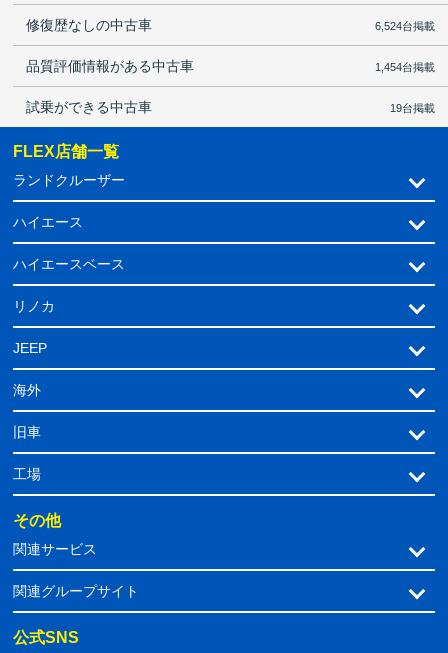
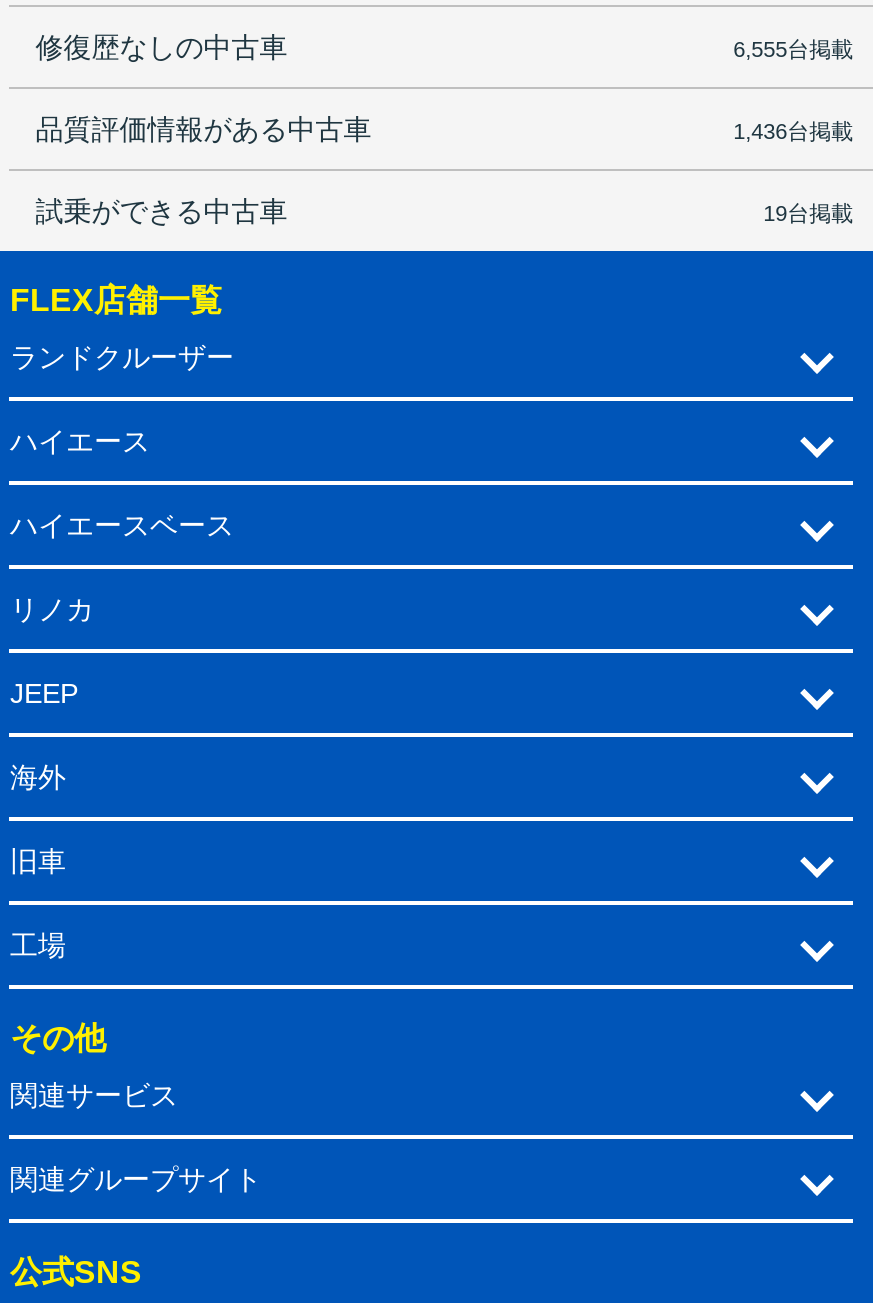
[375,20,435,32] 6,524台掲載 -> [733,37,853,61] 6,555台掲載
[375,61,435,73] 1,454台掲載 -> [733,119,853,143] 1,436台掲載

